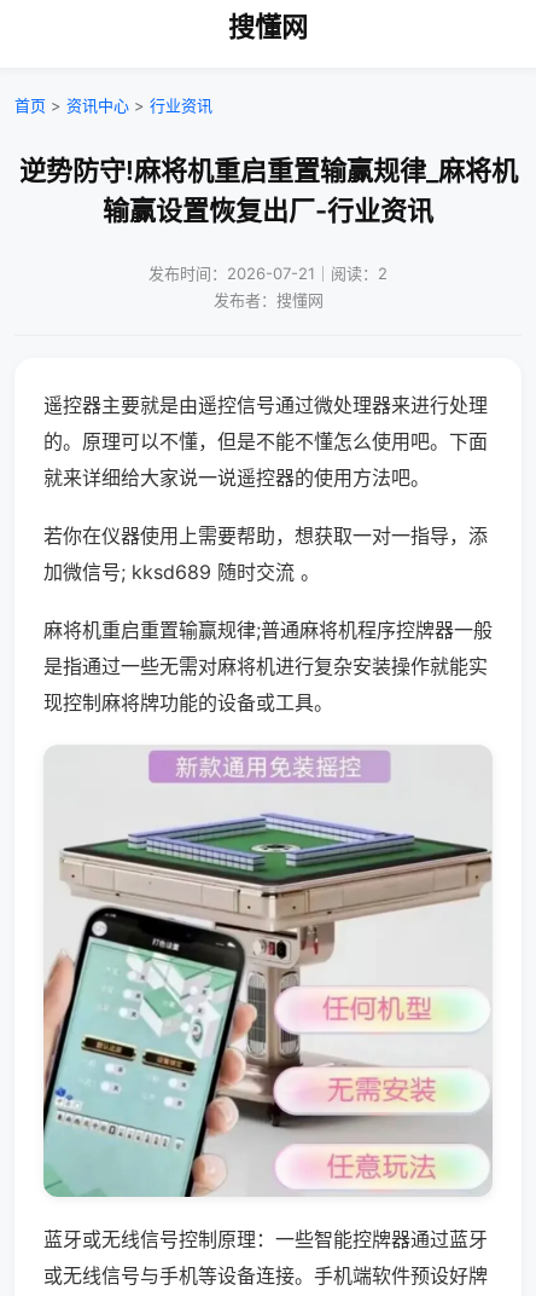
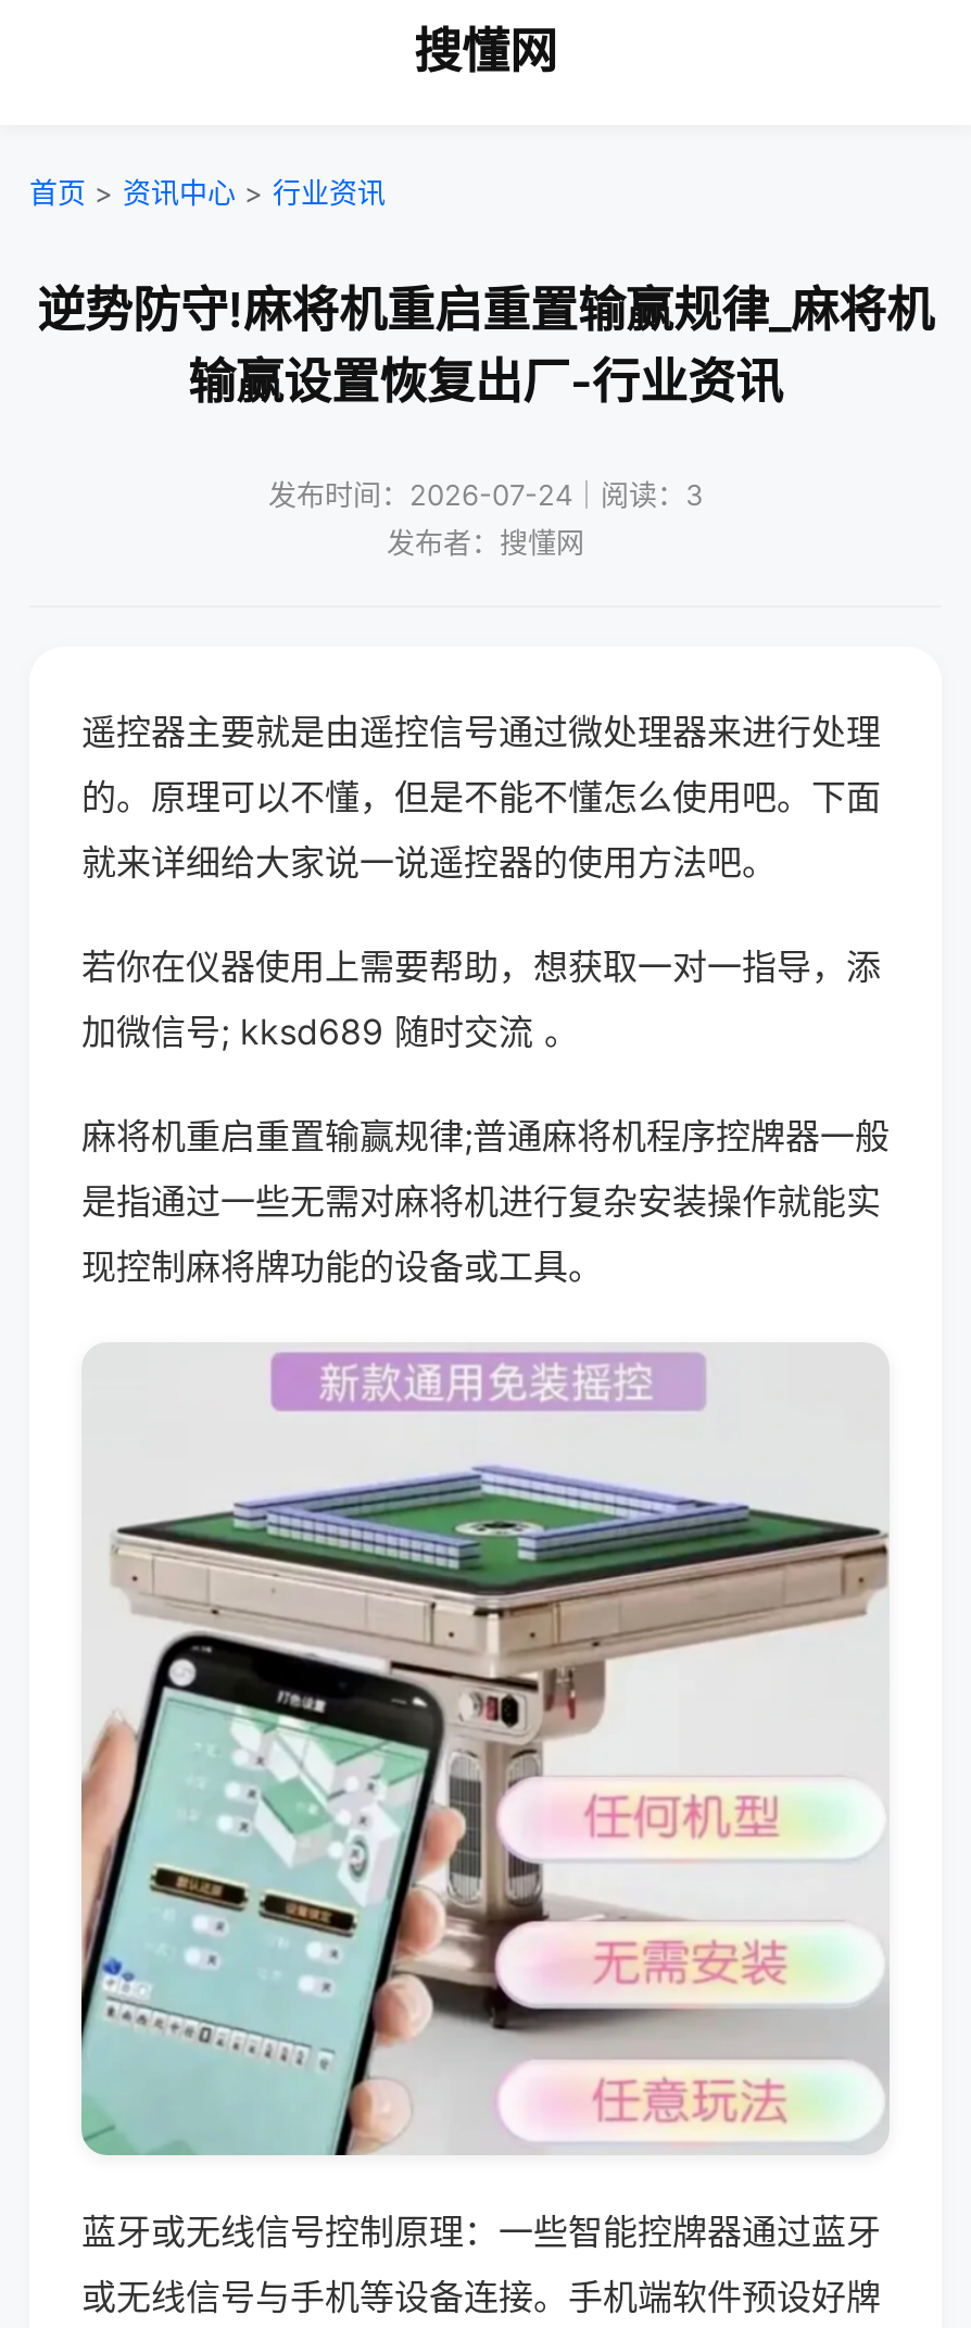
[148,264,388,283] 发布时间：2026-07-21｜阅读：2 -> [268,477,703,512] 发布时间：2026-07-24｜阅读：3

